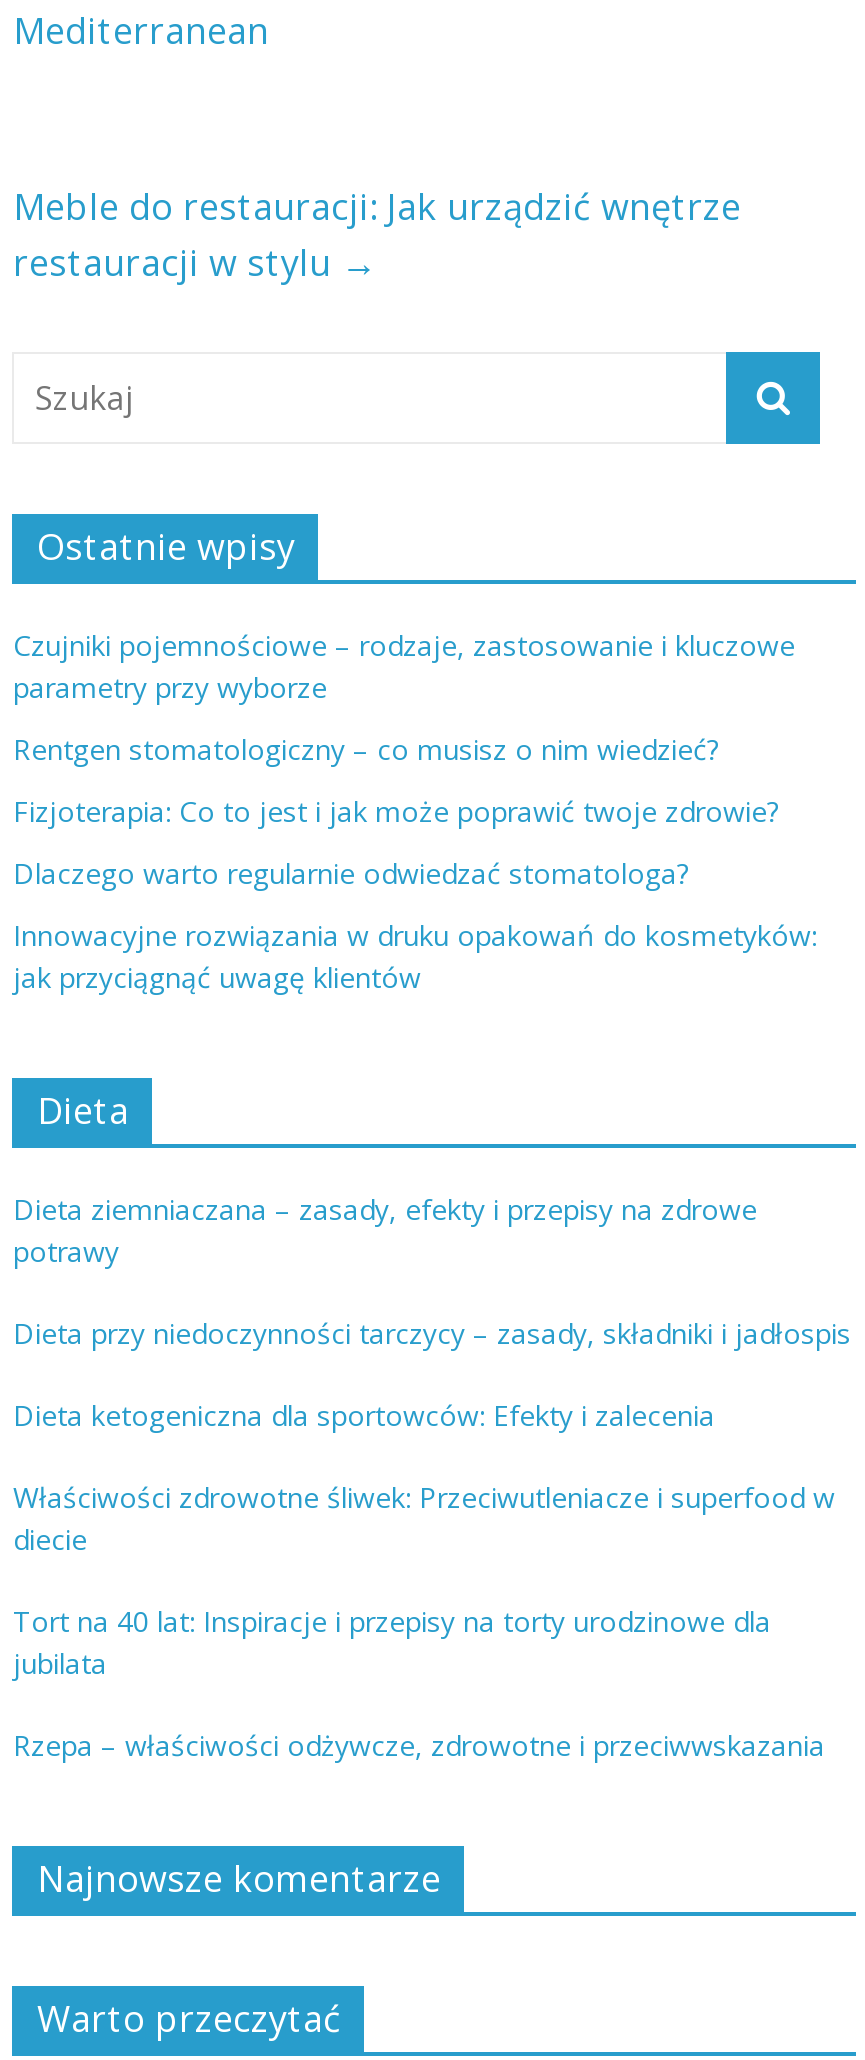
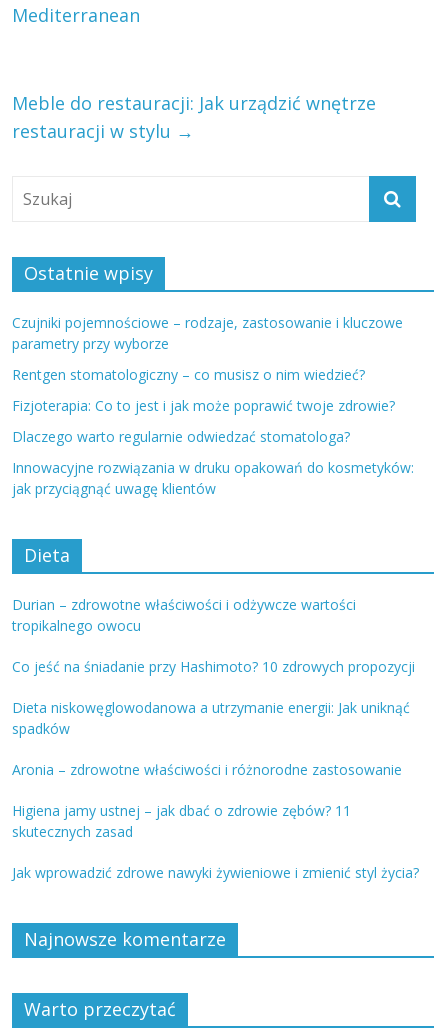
[13,1190,757,1270] Dieta ziemniaczana – zasady, efekty i przepisy na zdrowe | potrawy -> [12,595,356,635] Durian – zdrowotne właściwości i odżywcze wartości | tropikalnego owocu
[13,1314,851,1352] Dieta przy niedoczynności tarczycy – zasady, składniki i jadłospis -> [12,657,415,676] Co jeść na śniadanie przy Hashimoto? 10 zdrowych propozycji
[13,1396,715,1434] Dieta ketogeniczna dla sportowców: Efekty i zalecenia -> [12,698,410,738] Dieta niskowęglowodanowa a utrzymanie energii: Jak uniknąć | spadków
[13,1478,835,1558] Właściwości zdrowotne śliwek: Przeciwutleniacze i superfood w | diecie -> [12,760,402,779] Aronia – zdrowotne właściwości i różnorodne zastosowanie
[13,1602,771,1682] Tort na 40 lat: Inspiracje i przepisy na torty urodzinowe dla | jubilata -> [12,801,351,841] Higiena jamy ustnej – jak dbać o zdrowie zębów? 11 | skutecznych zasad
[13,1726,825,1764] Rzepa – właściwości odżywcze, zdrowotne i przeciwwskazania -> [12,863,419,882] Jak wprowadzić zdrowe nawyki żywieniowe i zmienić styl życia?

